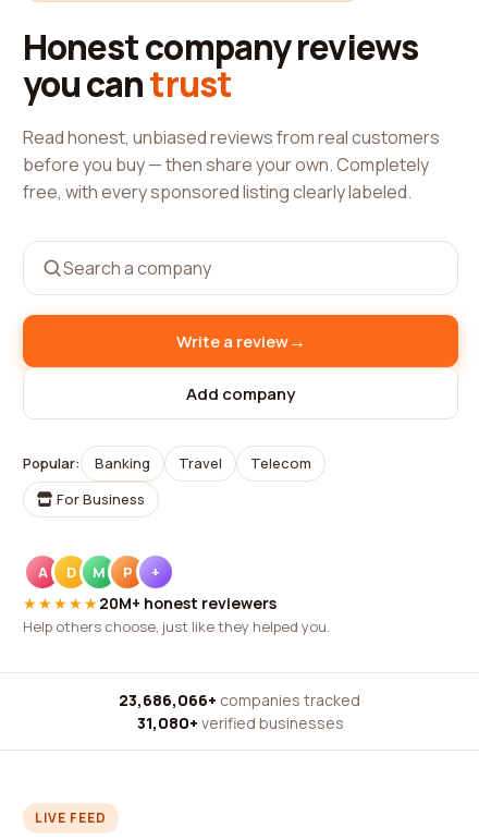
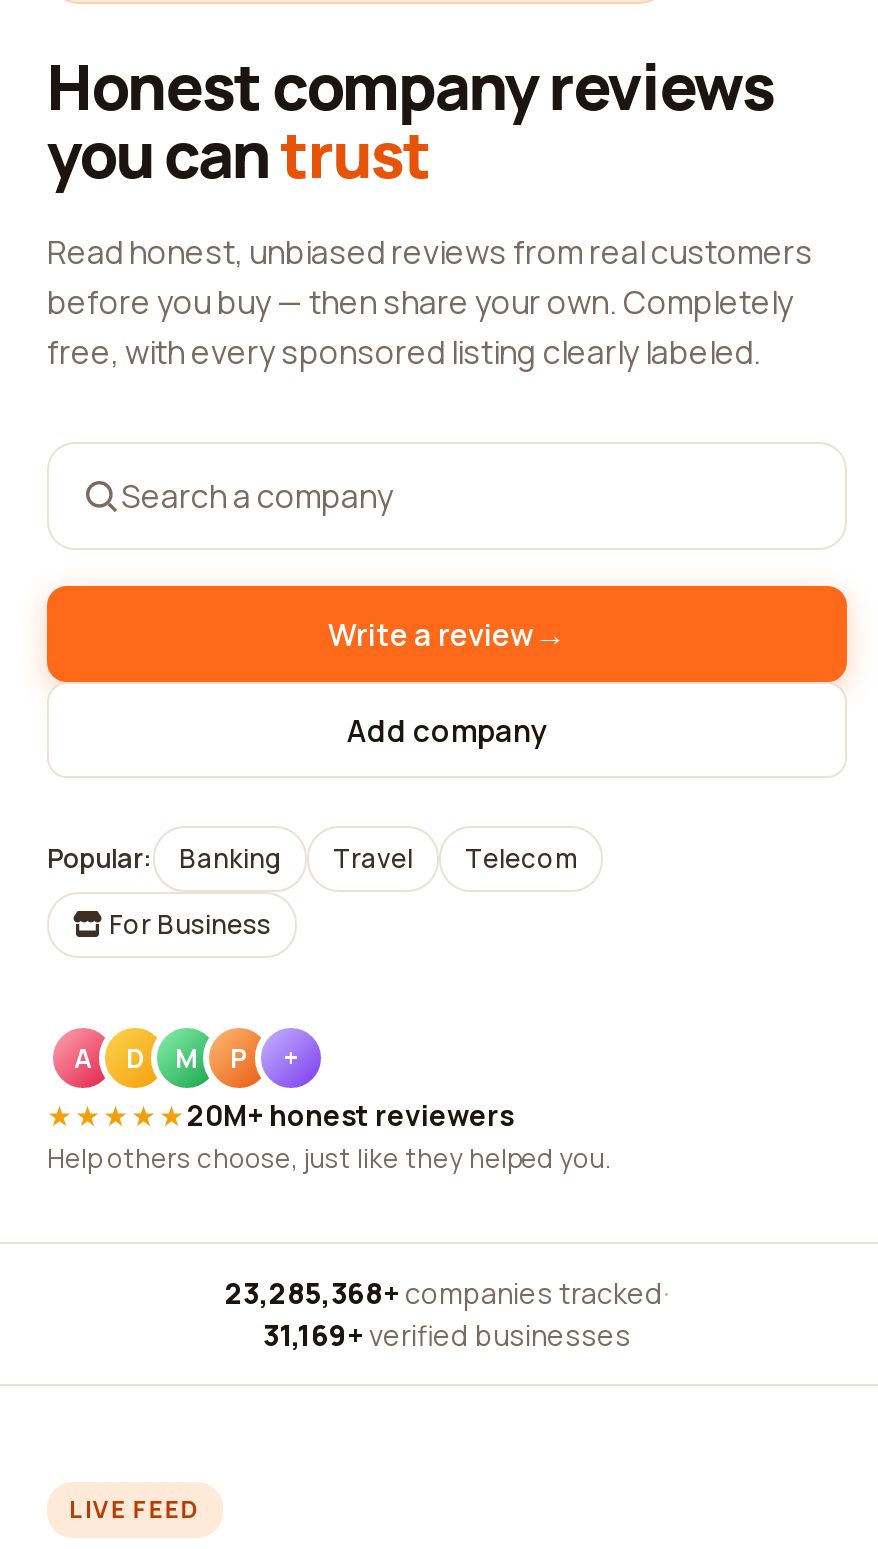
[118,690,363,710] 23,686,066+ companies tracked · -> [225,1274,669,1312] 23,285,368+ companies tracked ·
[137,713,344,733] 31,080+ verified businesses -> [263,1316,631,1354] 31,169+ verified businesses

